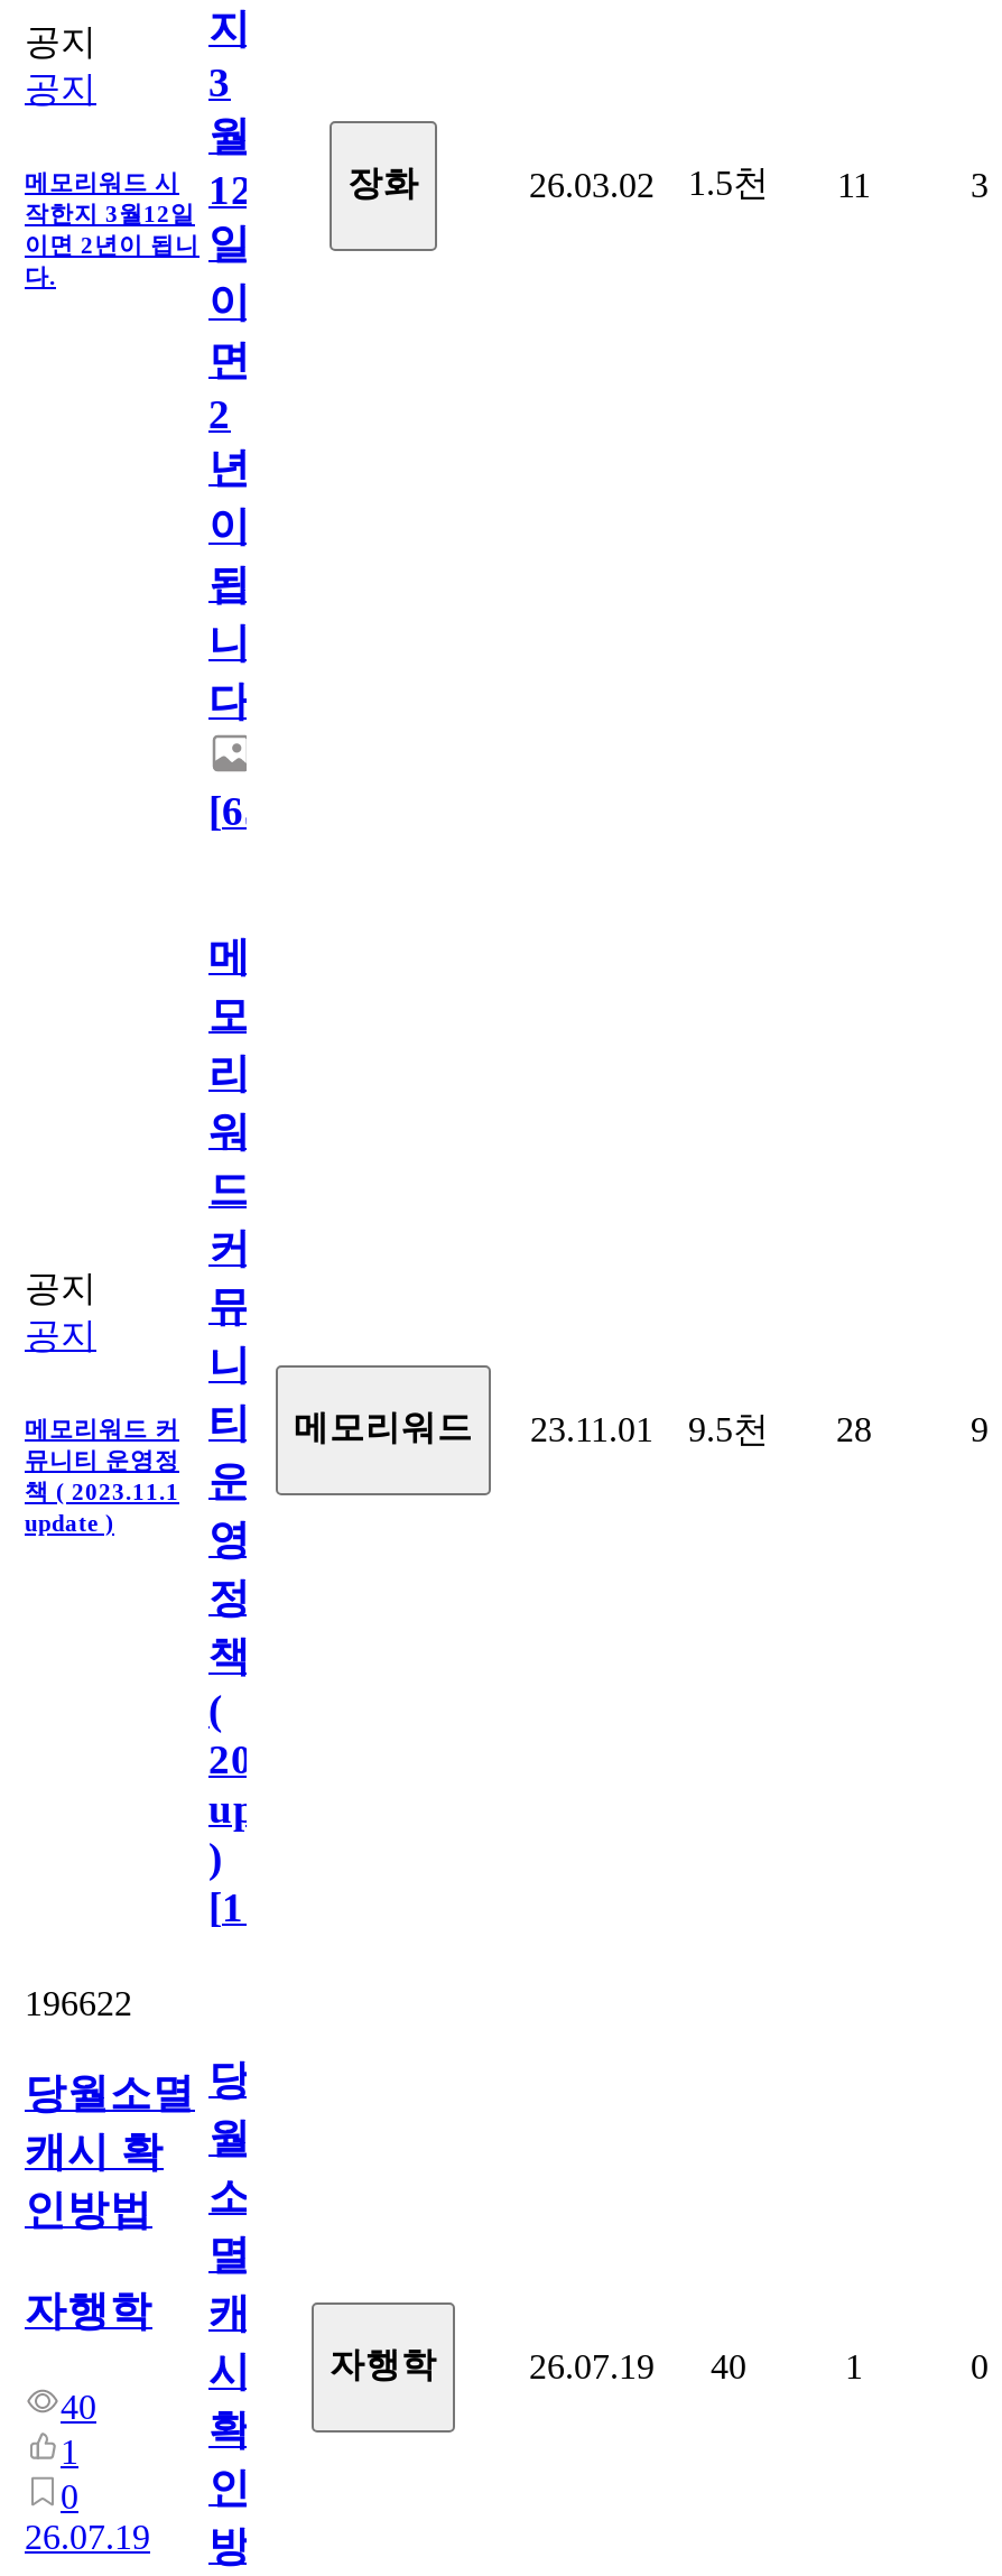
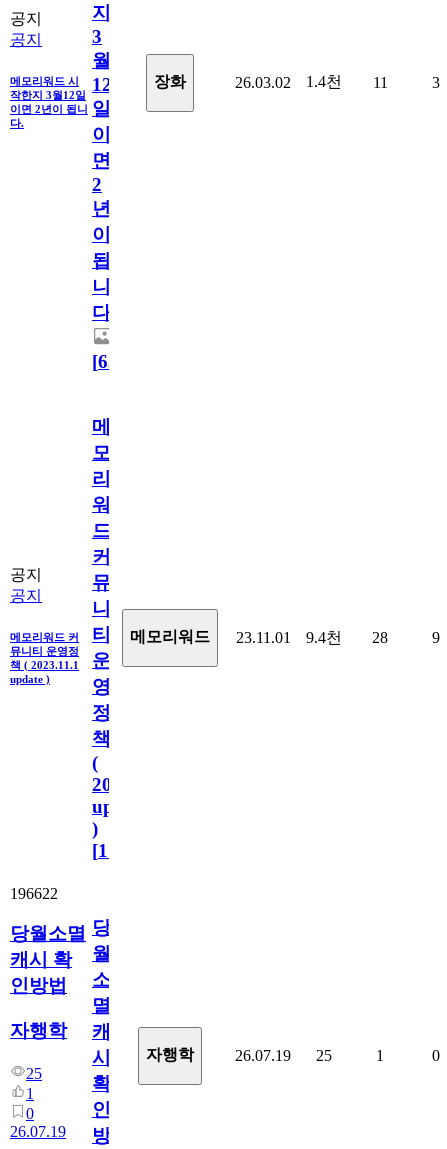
[529,163,871,203] 26.03.02 1.5천 11 -> [235,72,387,90] 26.03.02 1.4천 11
[25,1399,872,1447] 메모리워드 커 티 메모리워드 23.11.01 9.5천 28 -> [10,624,388,645] 메모리워드 커 티 메모리워드 23.11.01 9.4천 28
[529,2346,746,2384] 26.07.19 40 -> [235,1046,332,1063] 26.07.19 25
[61,2387,96,2425] 40 -> [26,1065,42,1082] 25

